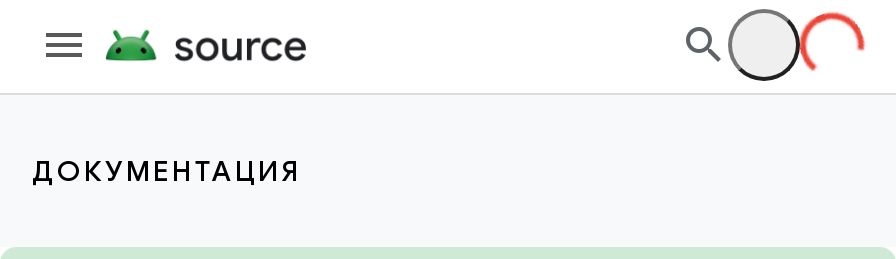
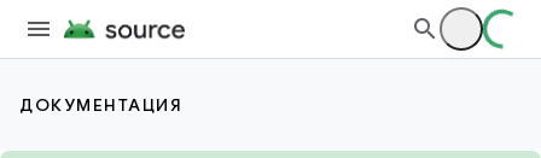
[798,11,866,77] [image] -> [482,7,522,51] [image]

